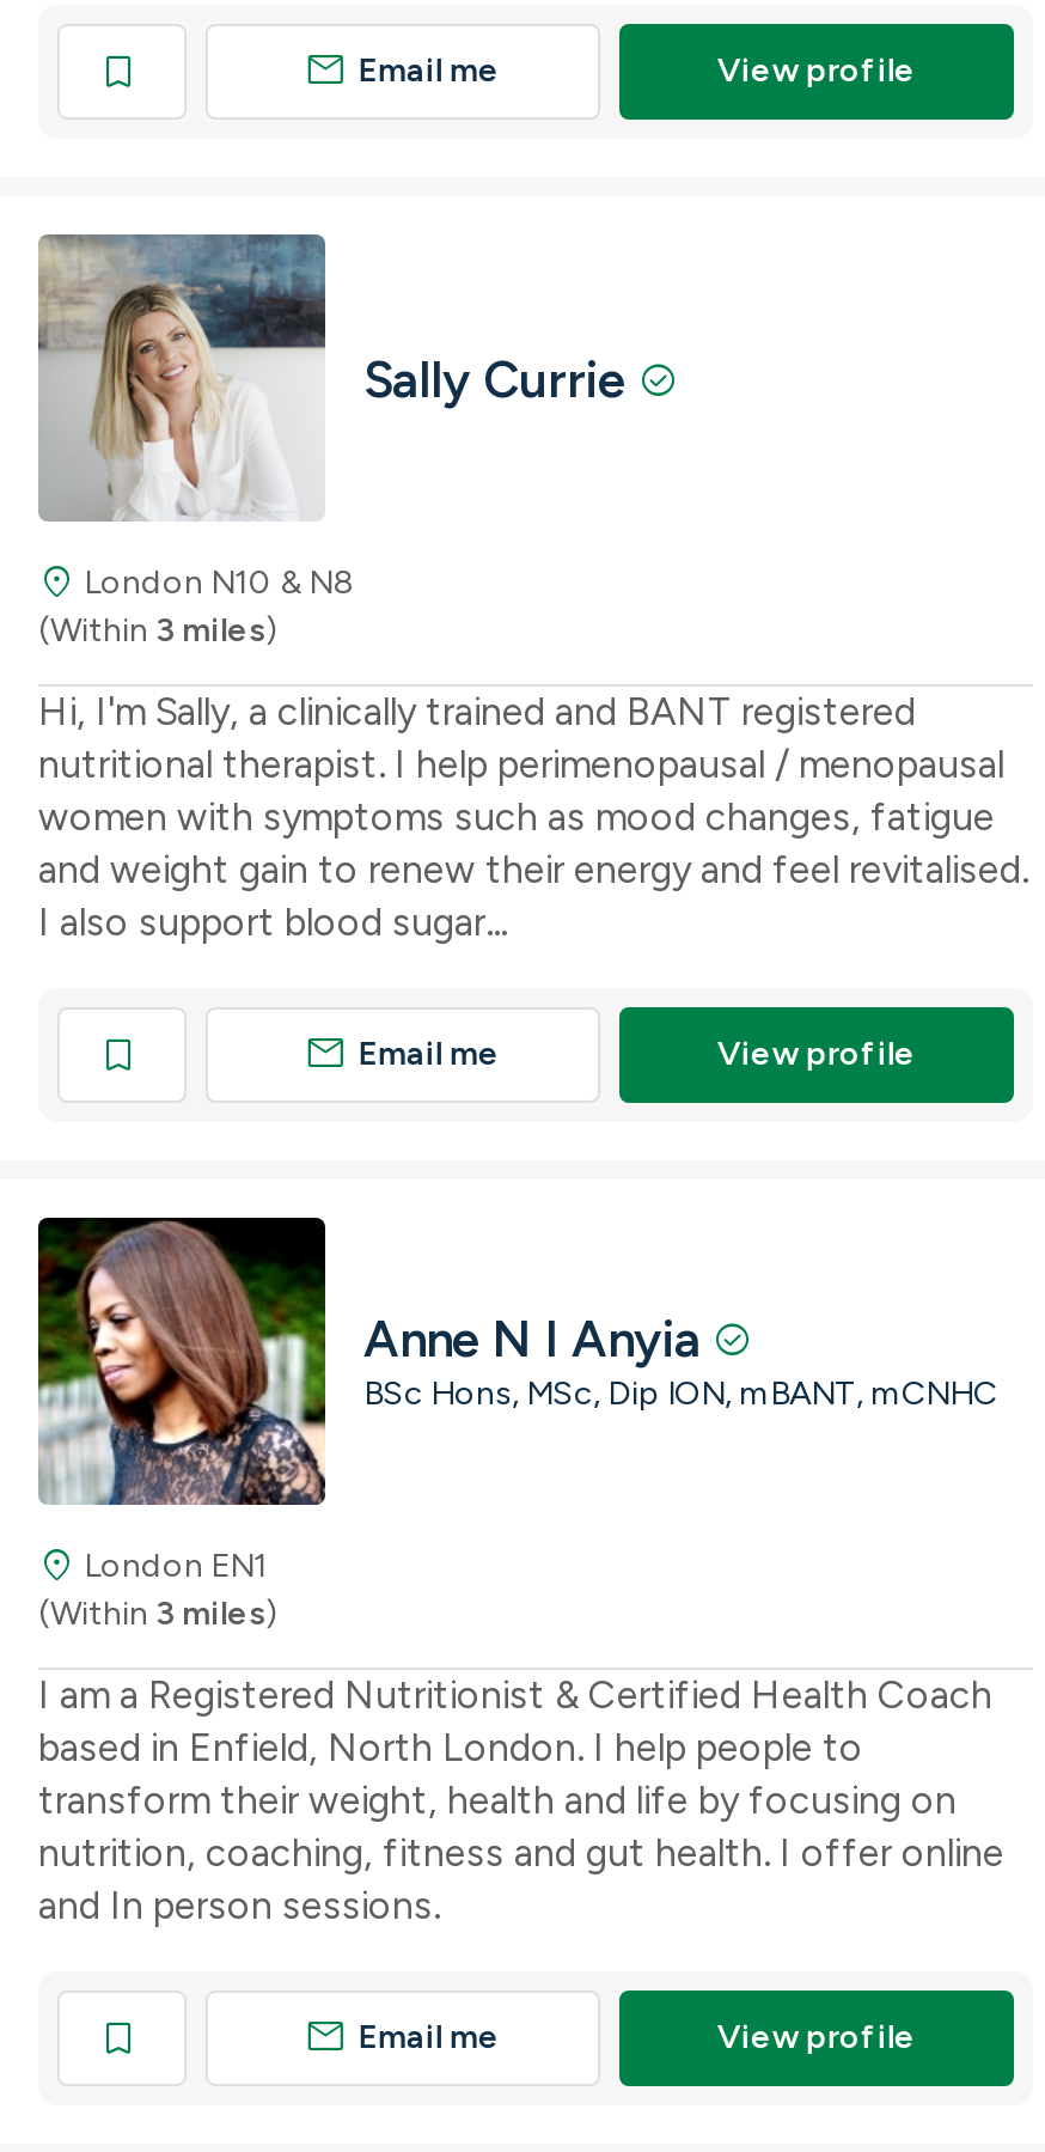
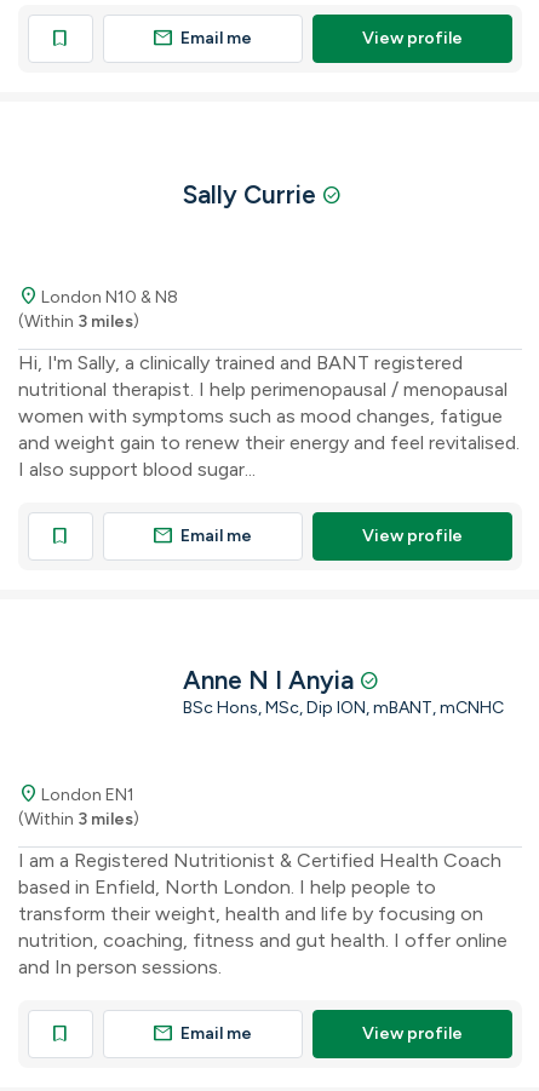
[36,232,328,522] [image] -> none
[36,1215,328,1507] [image] -> none

